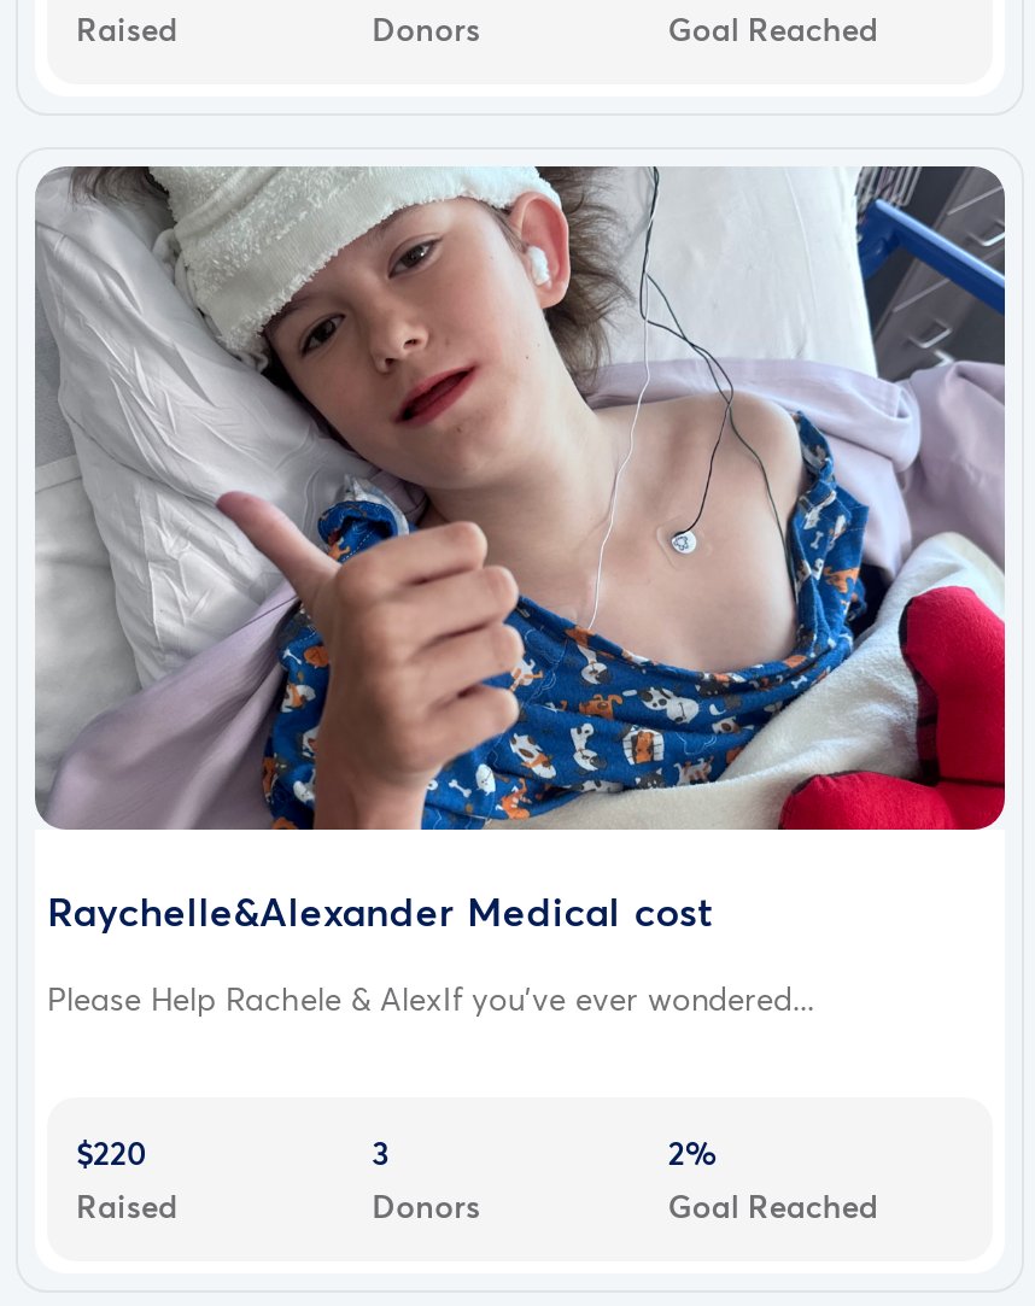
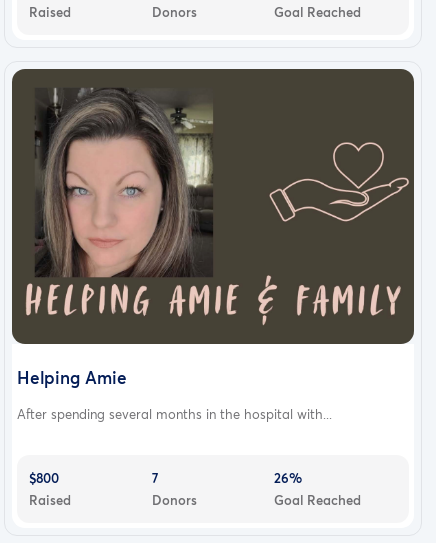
[35,166,1007,937] [image] | Raychelle&Alexander Medical cost -> [11,68,415,389] [image] | Helping Amie
[47,976,814,1019] Please Help Rachele & AlexIf you’ve ever wondered... -> [17,405,332,423] After spending several months in the hospital with...
[76,1130,146,1174] $220 -> [29,469,59,487] $800
[372,1130,389,1174] 3 -> [152,469,158,487] 7
[668,1130,716,1174] 2% -> [274,469,302,487] 26%

